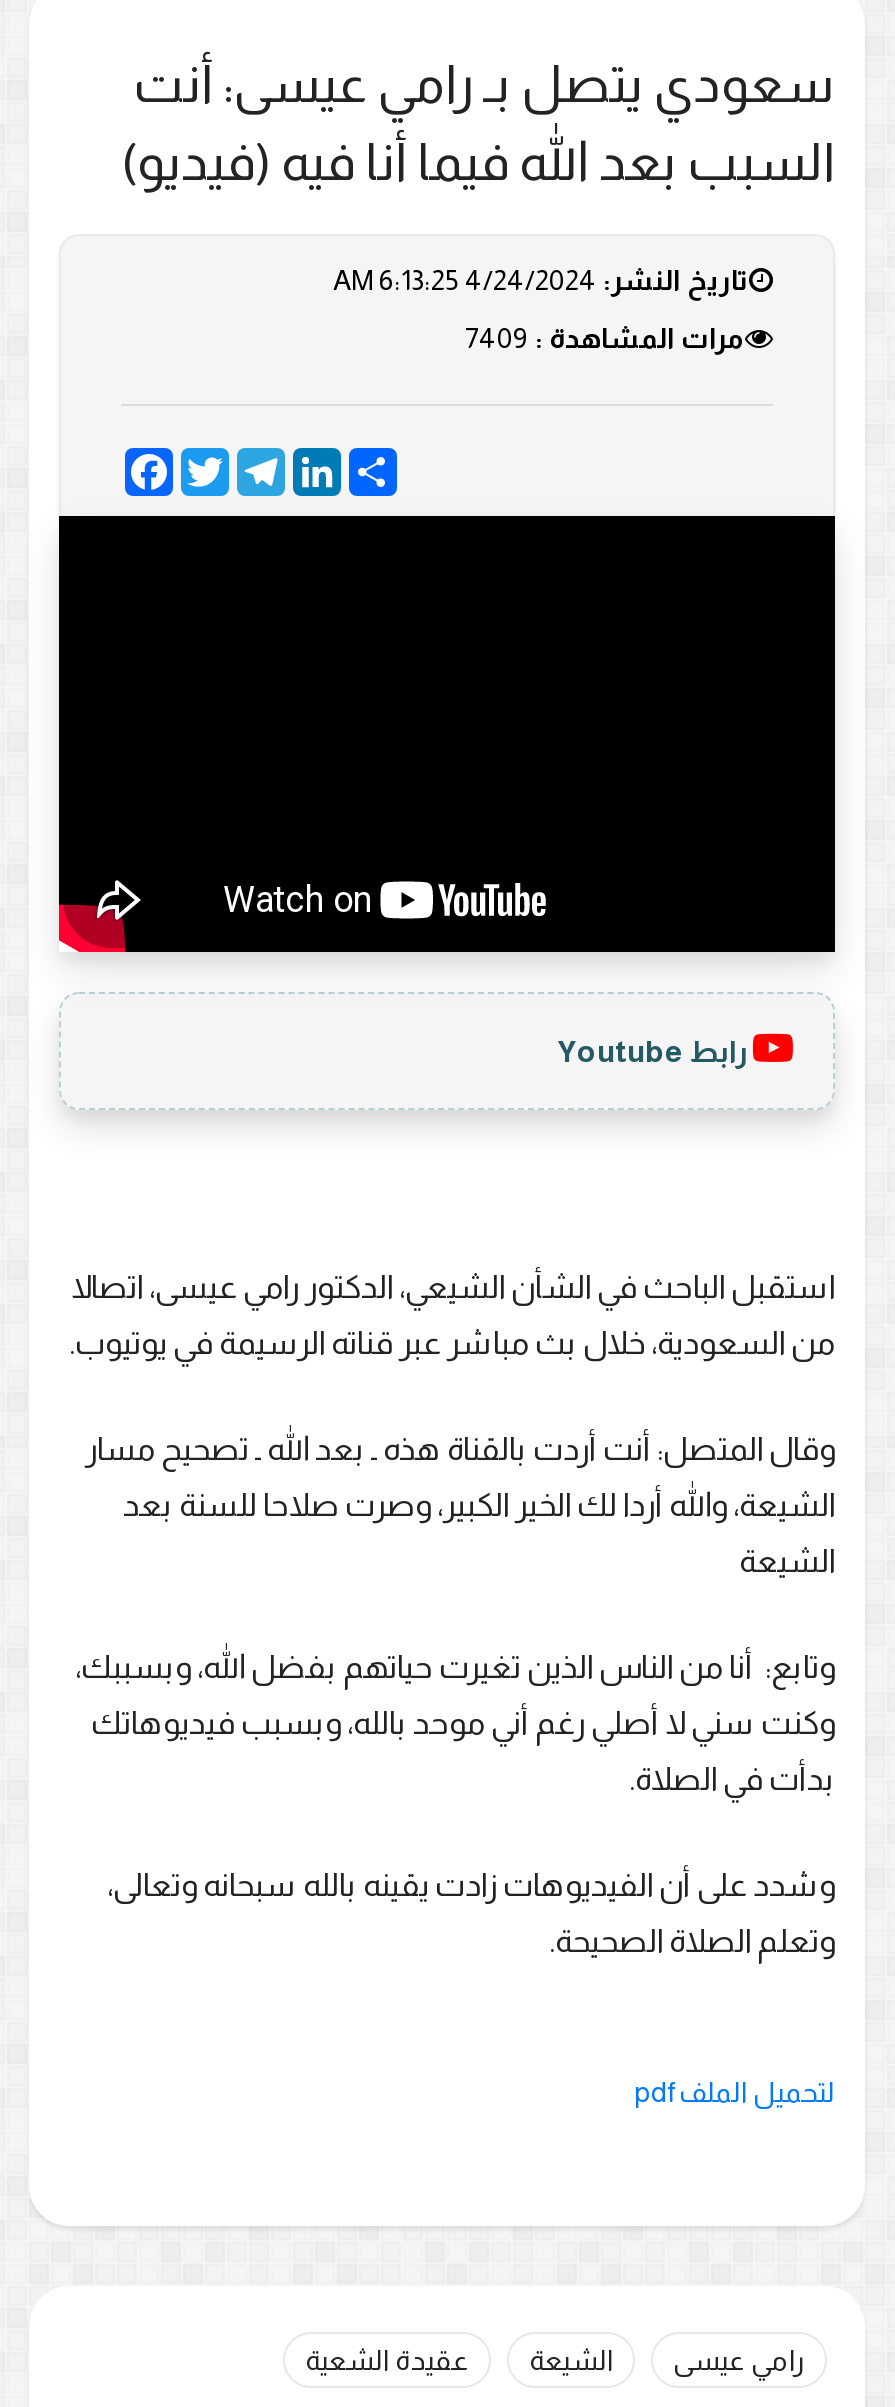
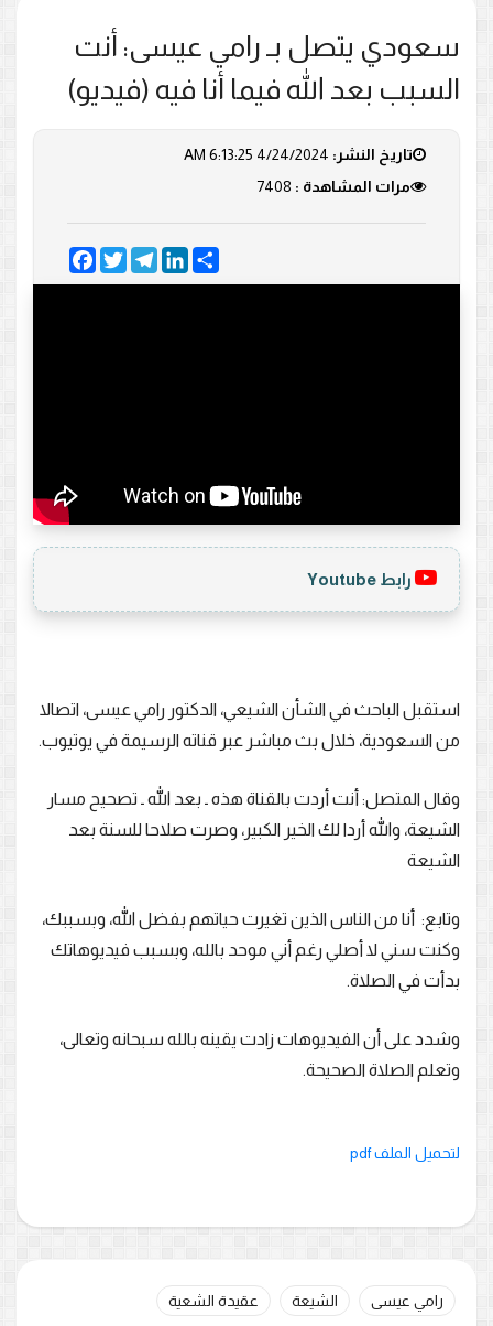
[465,322,745,354] مرات المشاهدة : 7409 -> [256,177,410,195] مرات المشاهدة : 7408

